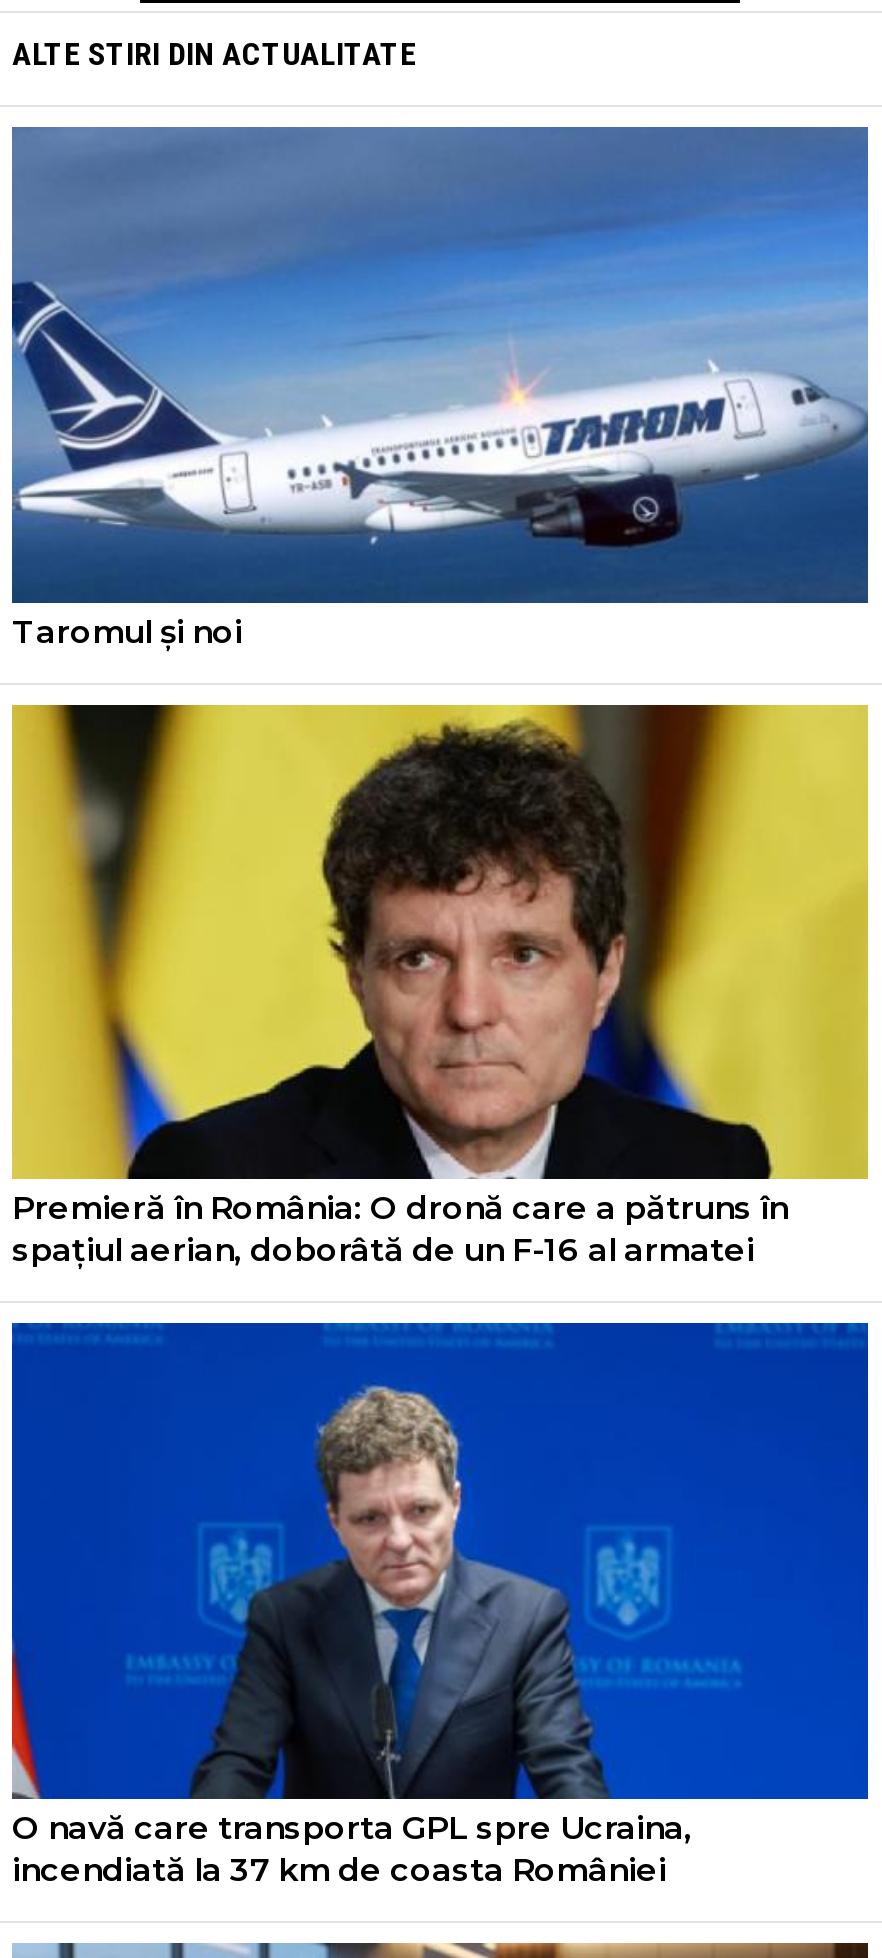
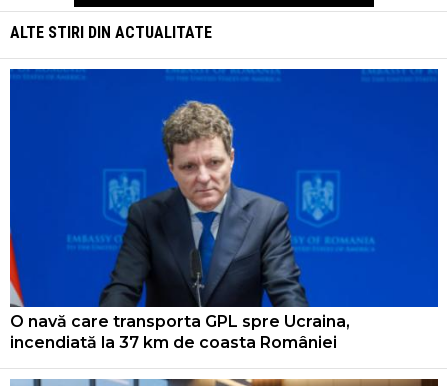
[10,128,870,650] [image] | Taromul și noi -> none
[10,702,870,1270] [image] | Premieră în România: O dronă care a pătruns în | spațiul aerian, doborâtă de un F-16 al armatei -> none

